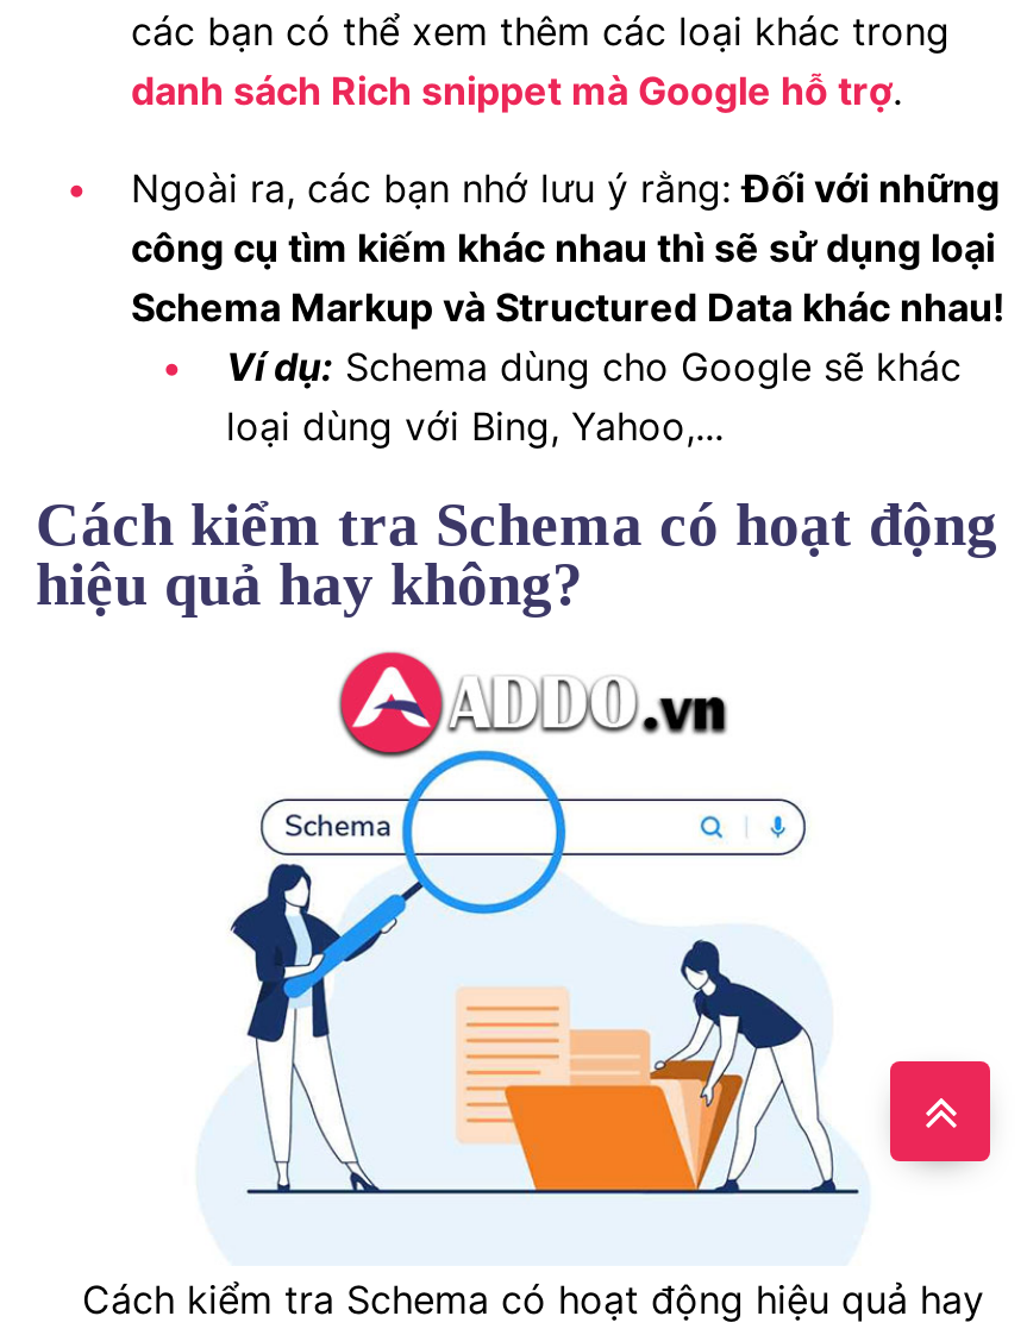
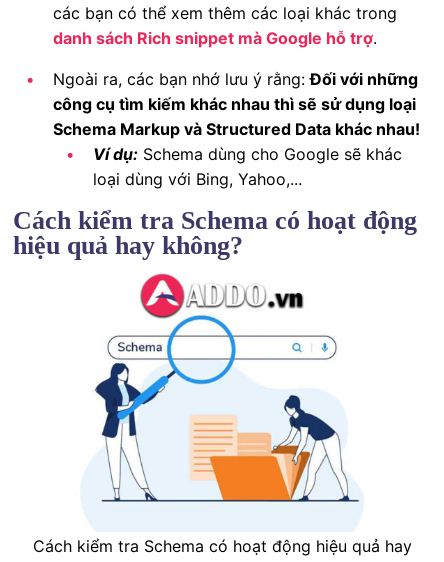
[885,1059,995,1168] [image] -> none

